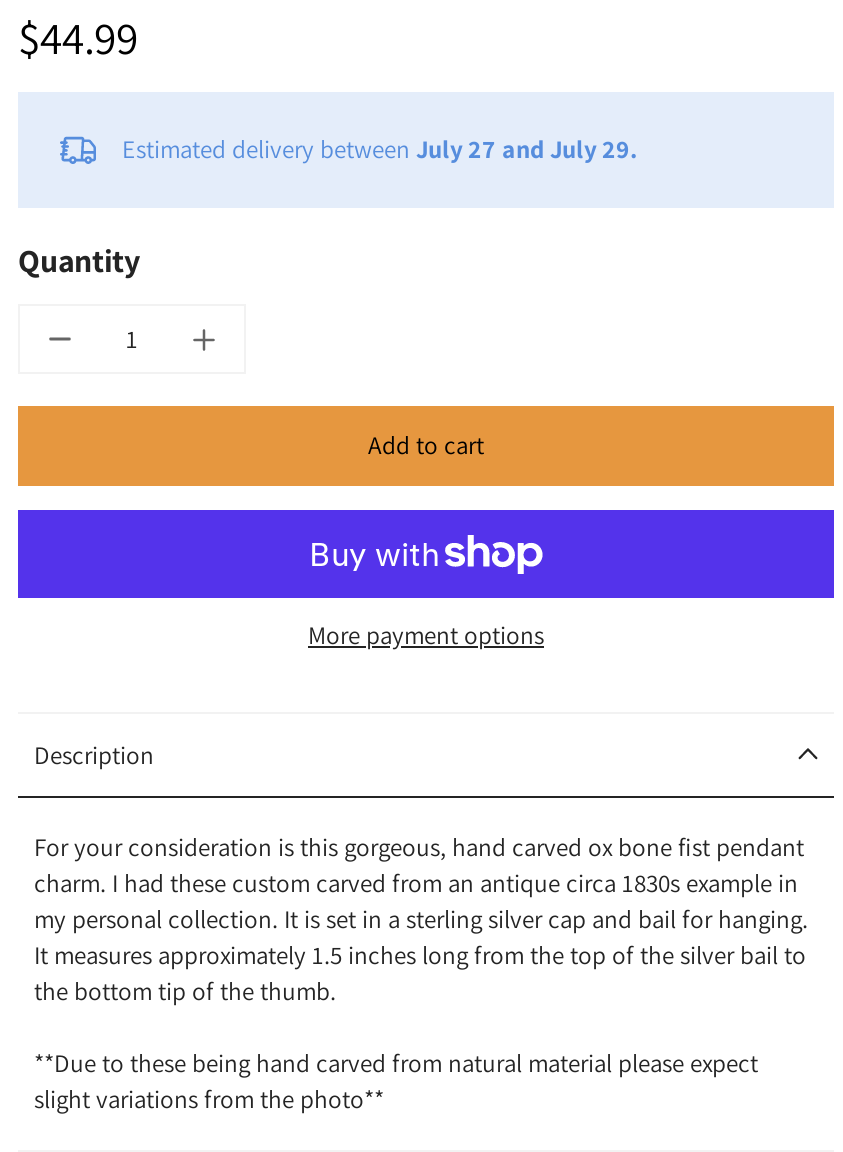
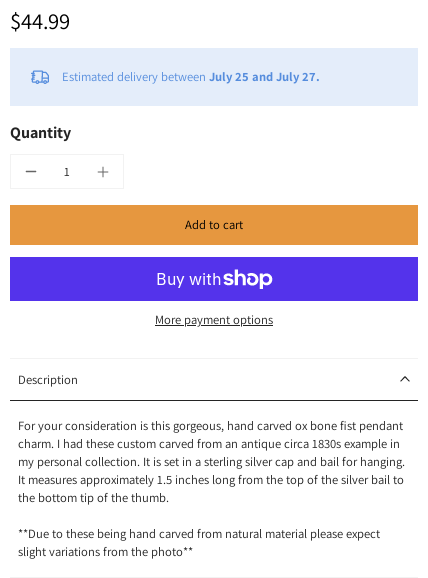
[122,132,638,166] Estimated delivery between July 27 and July 29. -> [62,68,320,85] Estimated delivery between July 25 and July 27.

